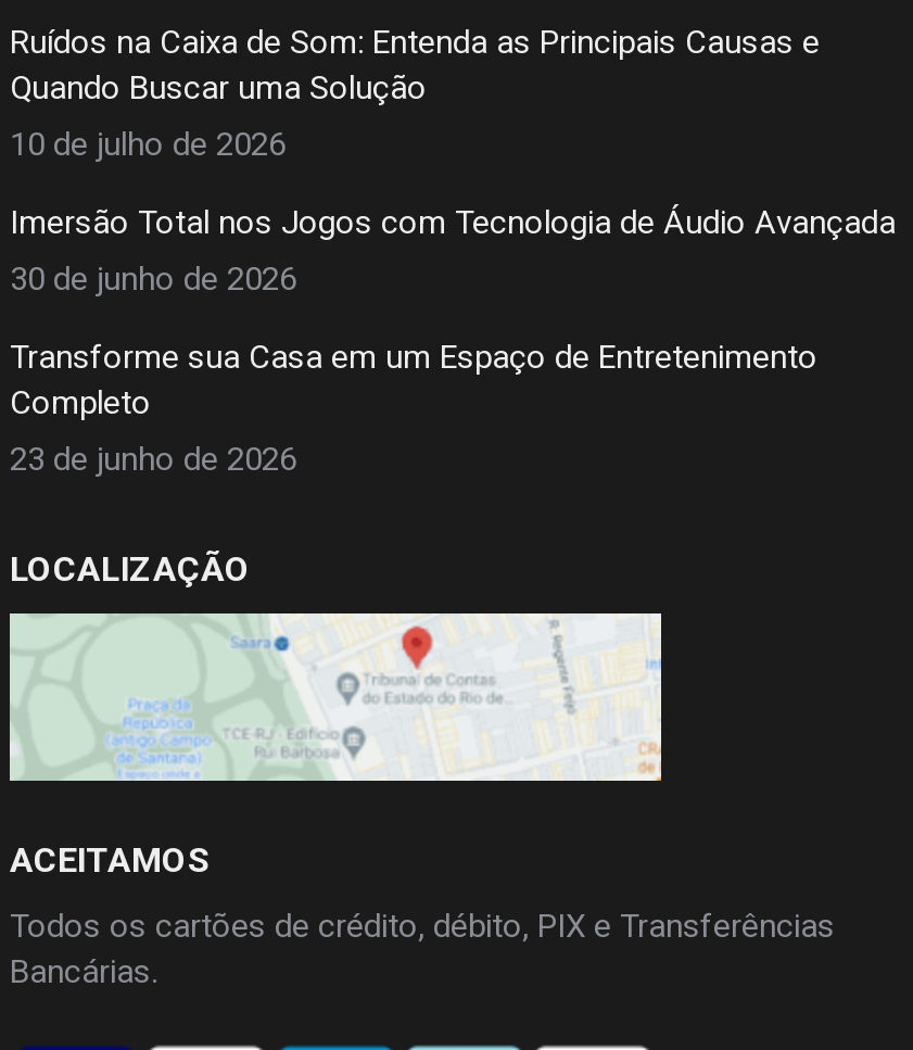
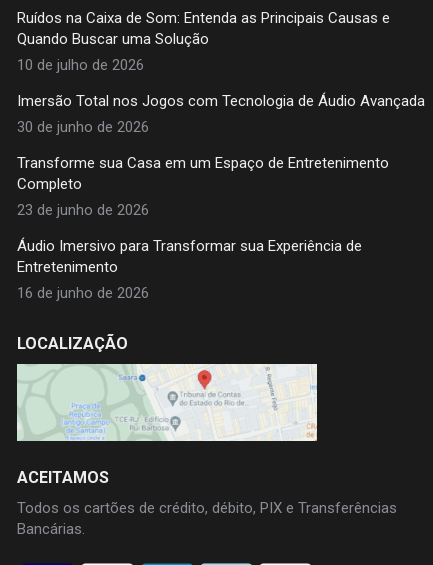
none -> [17,237,362,302] Áudio Imersivo para Transformar sua Experiência de | Entretenimento | 16 de junho de 2026

